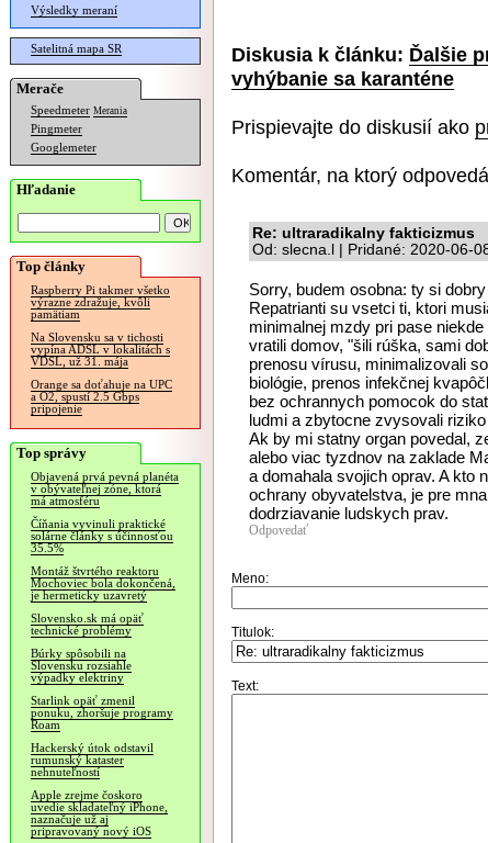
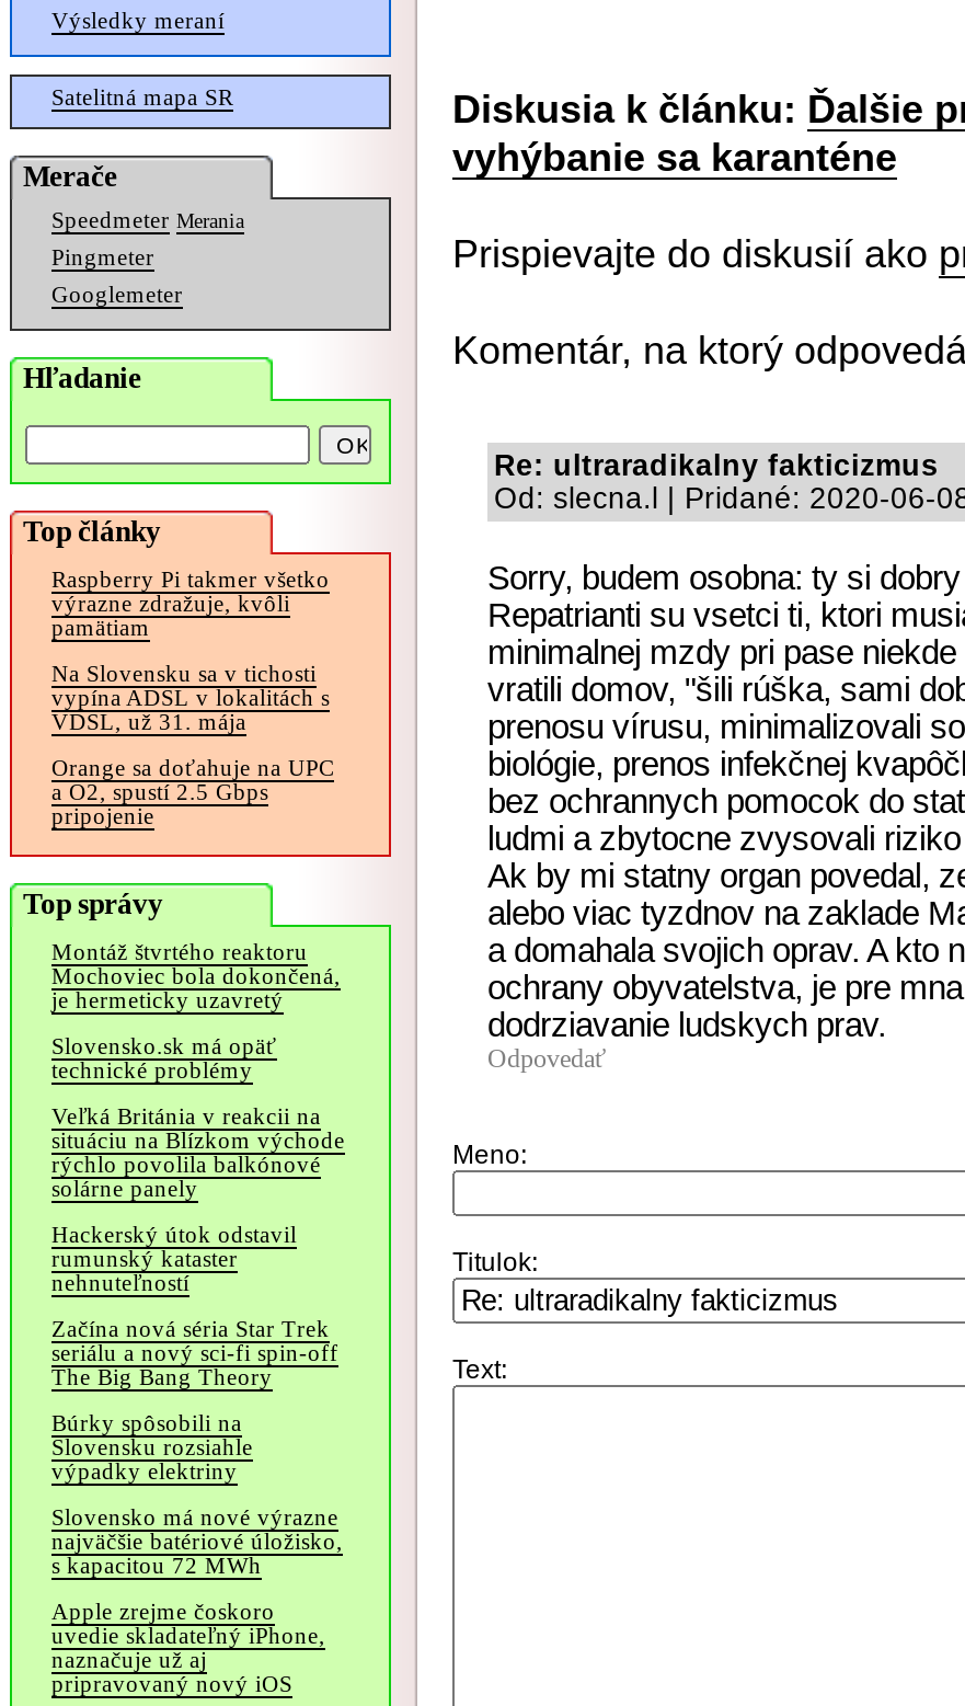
[31,471,179,554] Objavená prvá pevná planéta | v obývateľnej zóne, ktorá | má atmosféru | Číňania vyvinuli praktické | solárne články s účinnosťou | 35.5% -> none
moved [31,565,175,637] -> [51,940,341,1083]: Montáž štvrtého reaktoru | Mochoviec bola dokončená, | je hermeticky uzavretý | Slovensko.sk má opäť | technické problémy
none -> [51,1104,345,1389] Veľká Británia v reakcii na | situáciu na Blízkom východe | rýchlo povolila balkónové | solárne panely | Začína nová séria Star Trek | seriálu a nový sci-fi spin-off | The Big Bang Theory
moved [31,648,132,684] -> [51,1411,253,1484]: Búrky spôsobili na | Slovensku rozsiahle | výpadky elektriny
[31,695,173,731] Starlink opäť zmenil | ponuku, zhoršuje programy | Roam -> [51,1505,343,1578] Slovensko má nové výrazne | najväčšie batériové úložisko, | s kapacitou 72 MWh
moved [31,742,154,778] -> [51,1223,297,1295]: Hackerský útok odstavil | rumunský kataster | nehnuteľností

